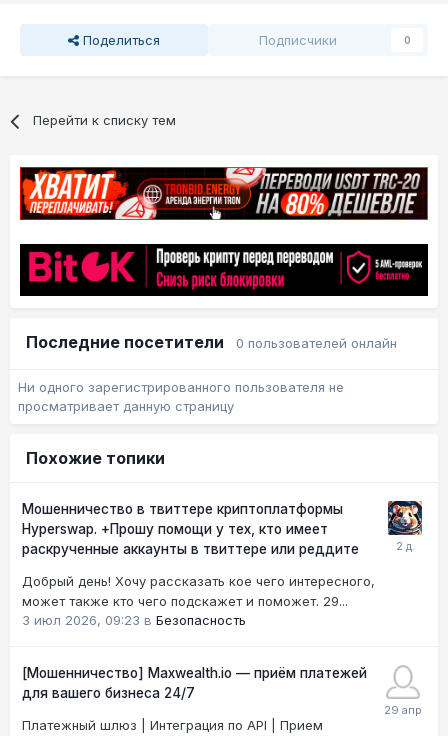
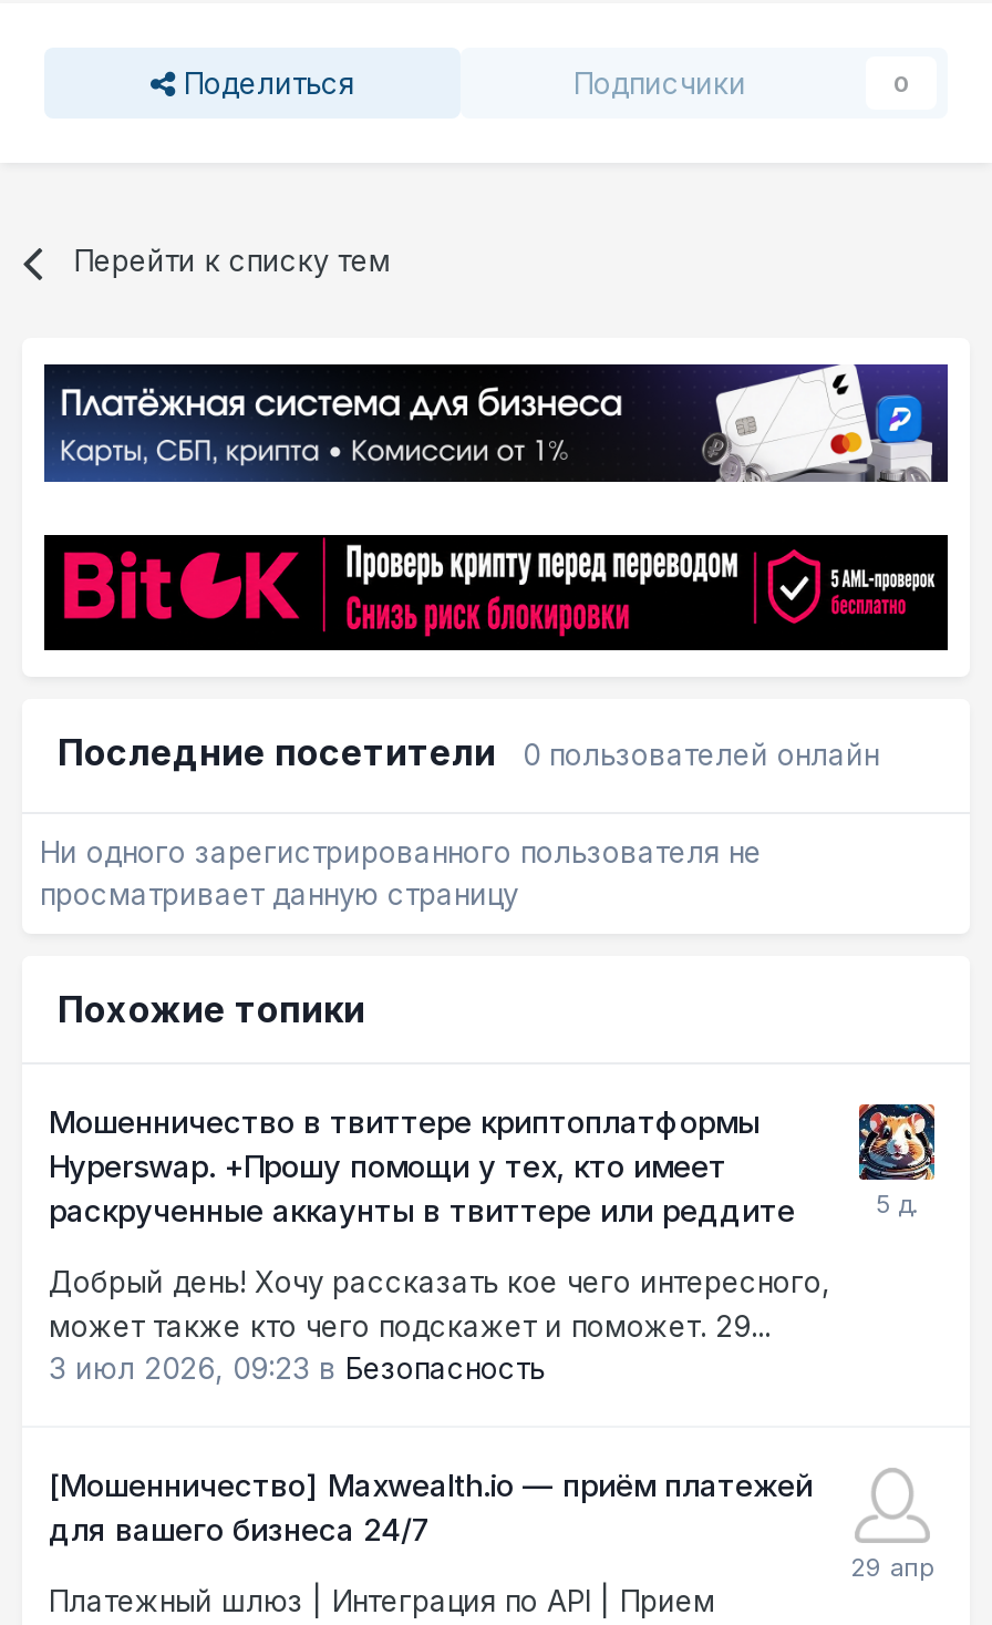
[19,166,429,221] [image] -> [42,362,950,484] [image]

